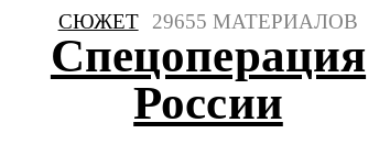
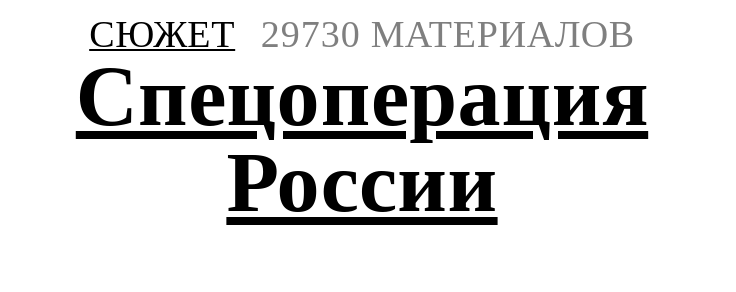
[58,9,358,33] СЮЖЕТ 29655 МАТЕРИАЛОВ -> [89,12,635,54] СЮЖЕТ 29730 МАТЕРИАЛОВ

